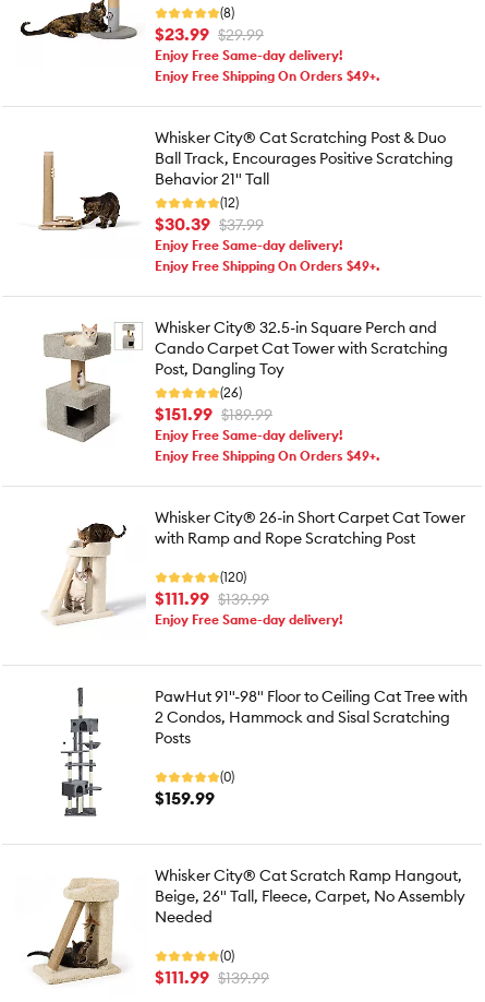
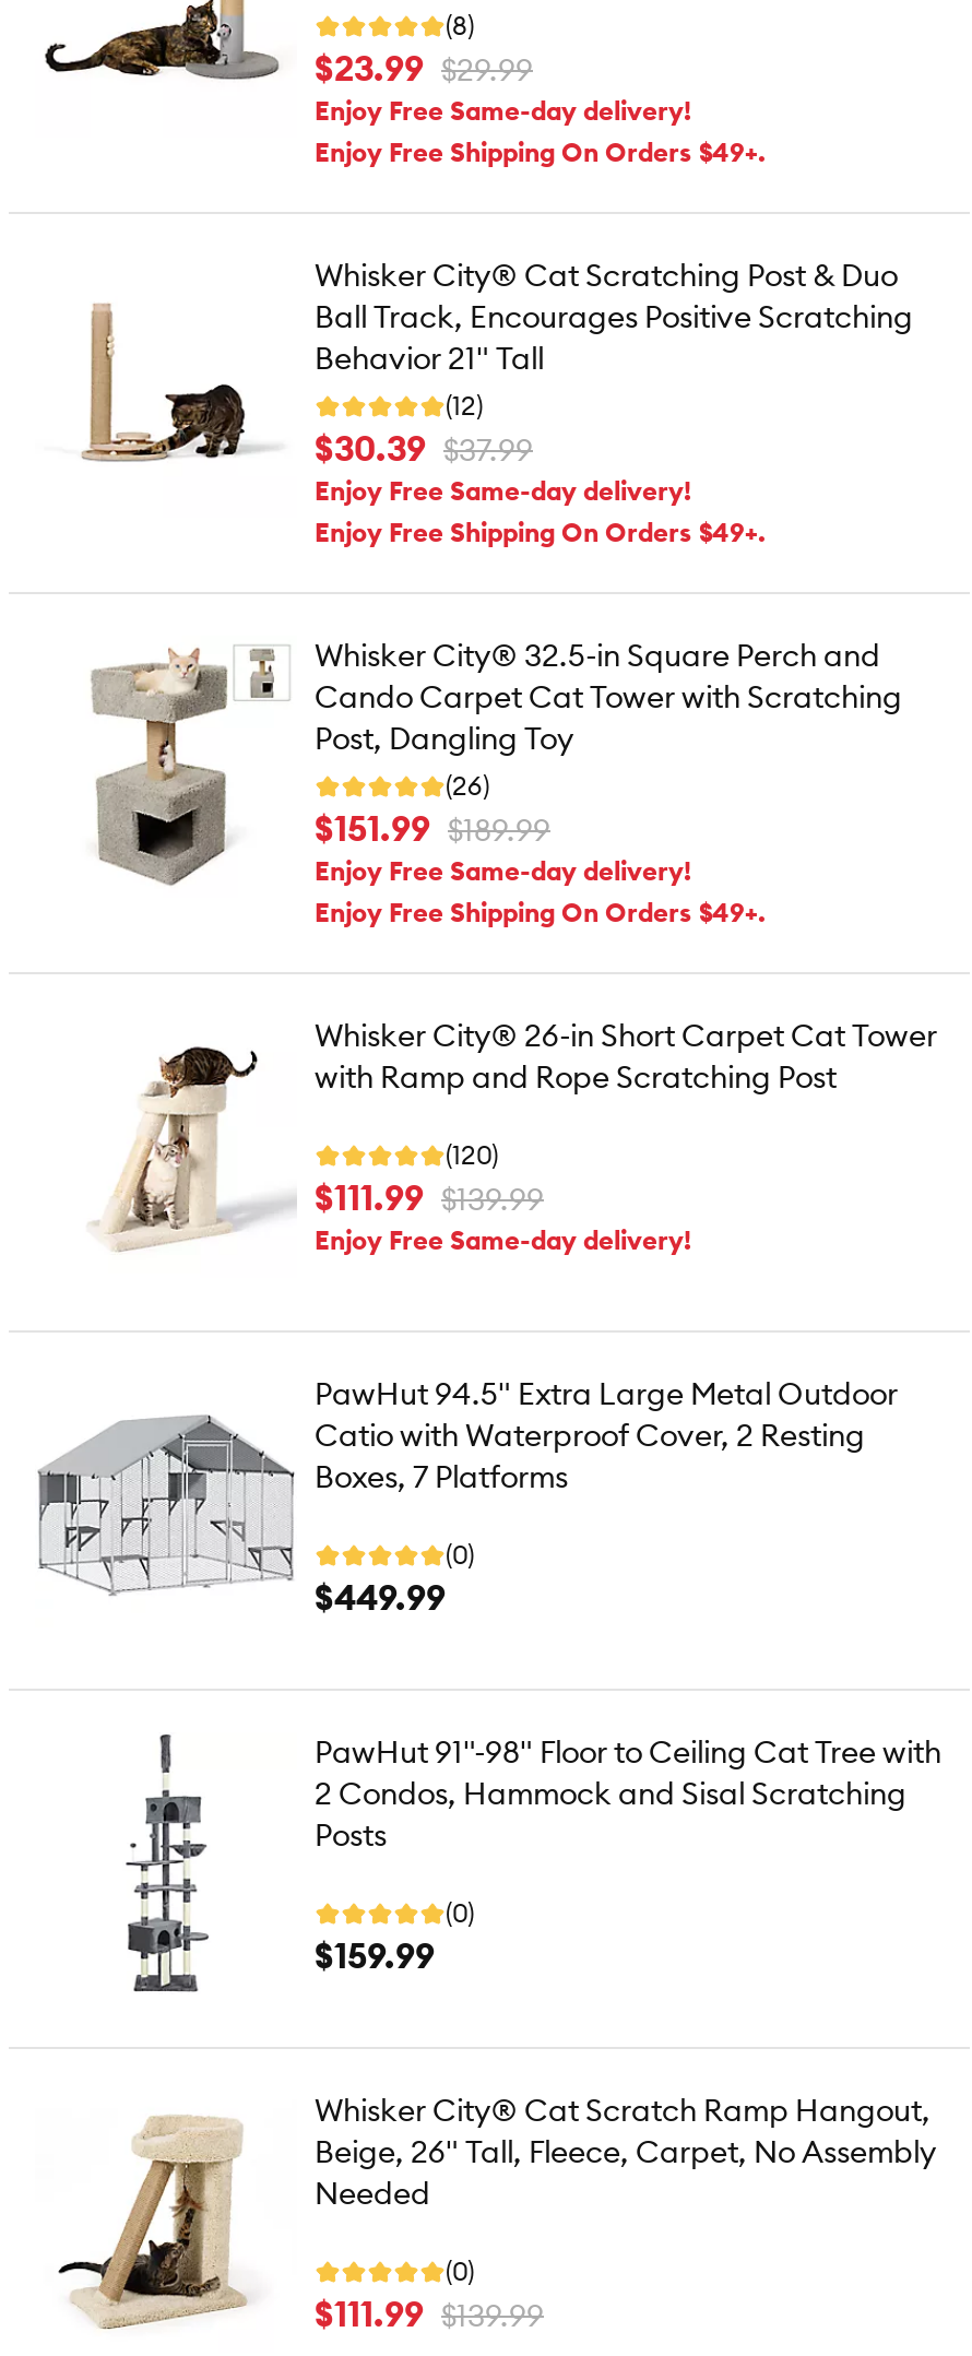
none -> [37,1374,898,1619] [image] | PawHut 94.5" Extra Large Metal Outdoor | Catio with Waterproof Cover, 2 Resting | Boxes, 7 Platforms | (0) | $449.99

